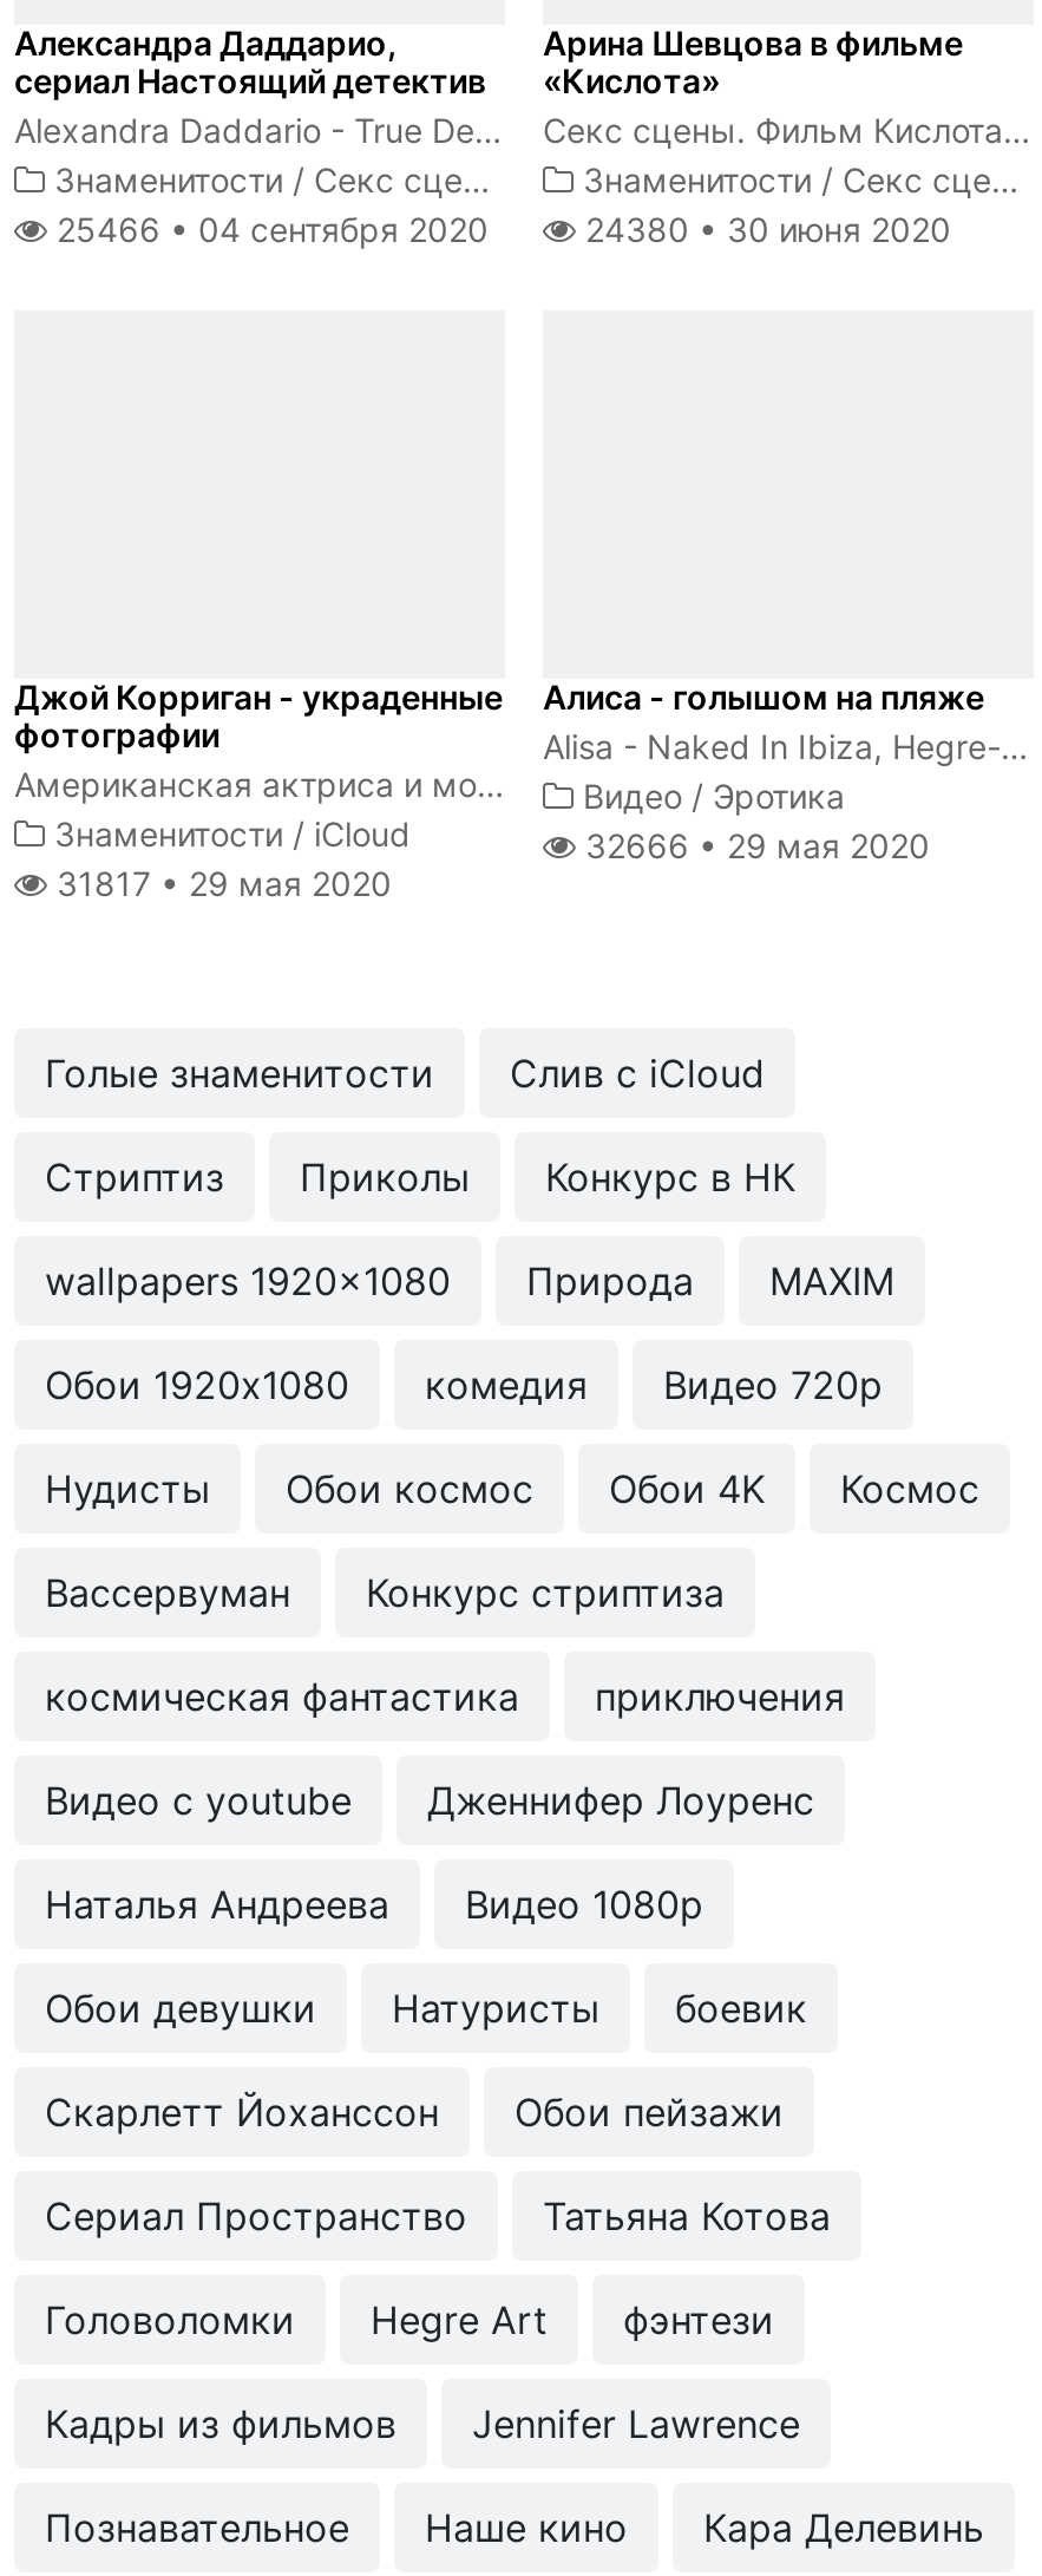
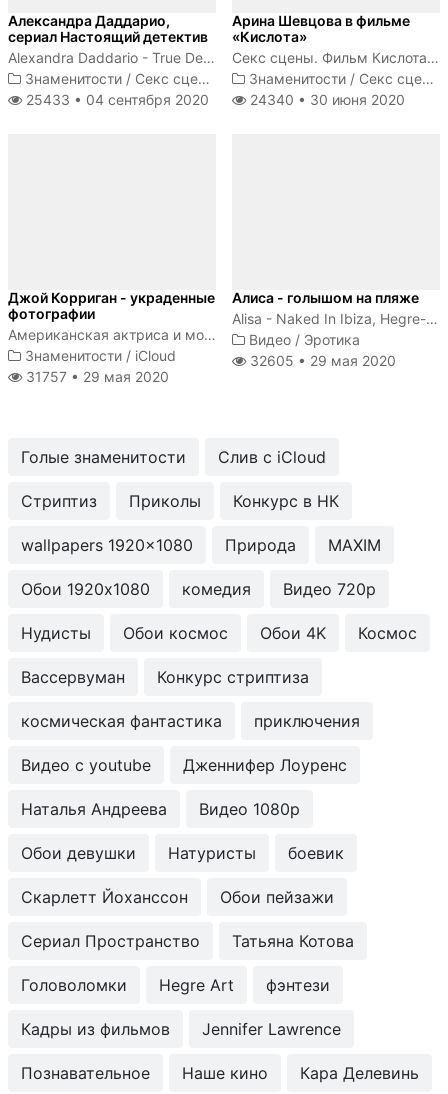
[47,209,489,249] 25466 • 04 сентября 2020 -> [22,91,209,108] 25433 • 04 сентября 2020
[576,209,951,249] 24380 • 30 июня 2020 -> [246,91,405,108] 24340 • 30 июня 2020
[576,825,930,865] 32666 • 29 мая 2020 -> [246,352,396,369] 32605 • 29 мая 2020
[47,863,392,903] 31817 • 29 мая 2020 -> [22,368,169,385] 31757 • 29 мая 2020

